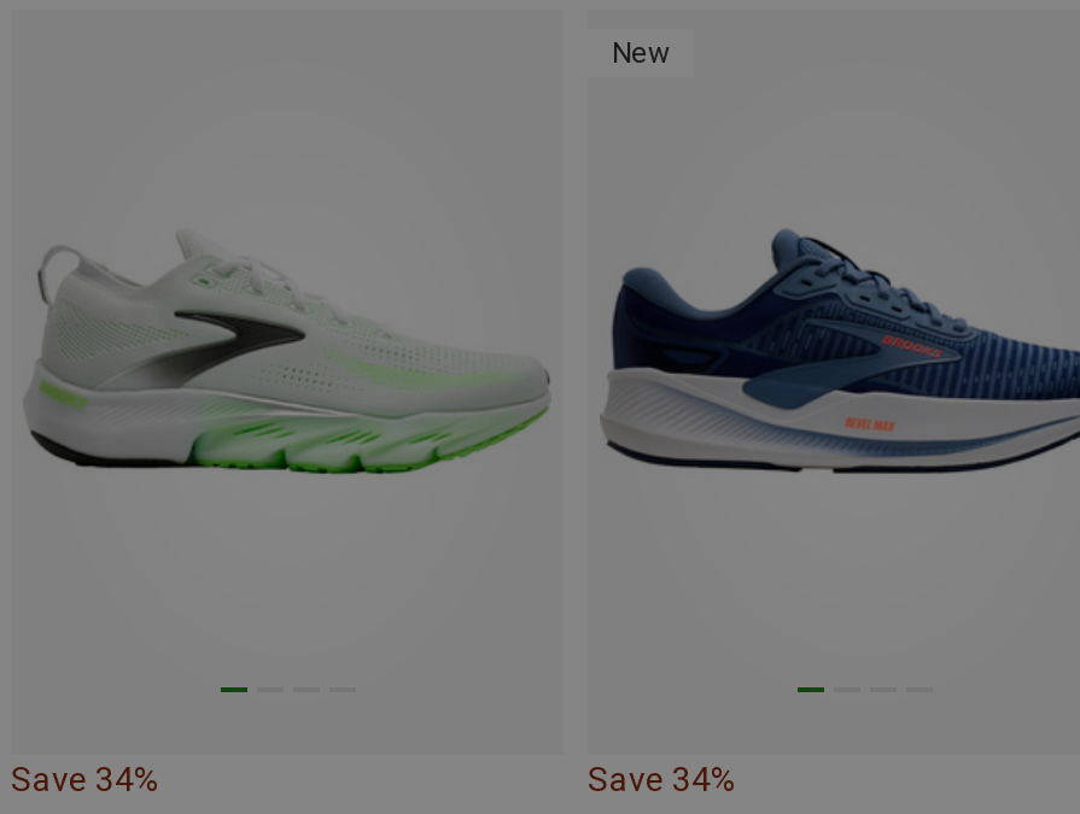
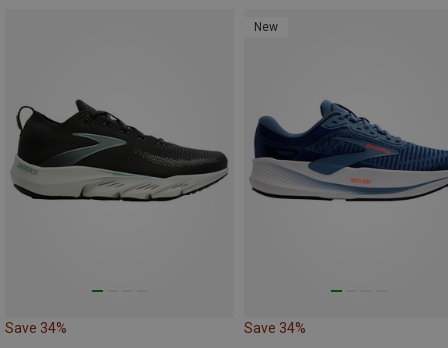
[42,229,547,475] [image] -> [17,99,228,202] [image]

